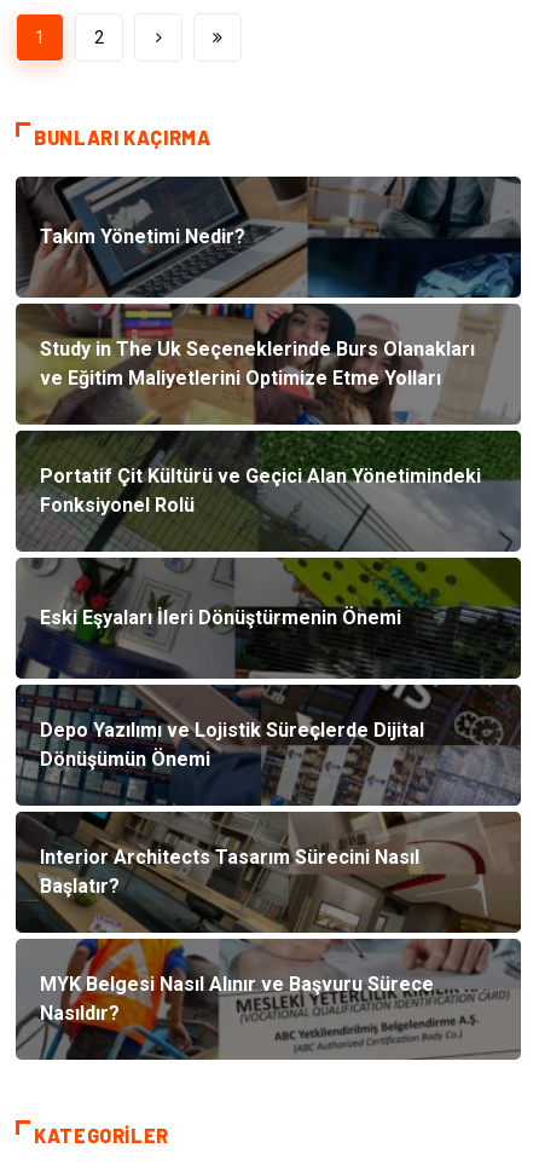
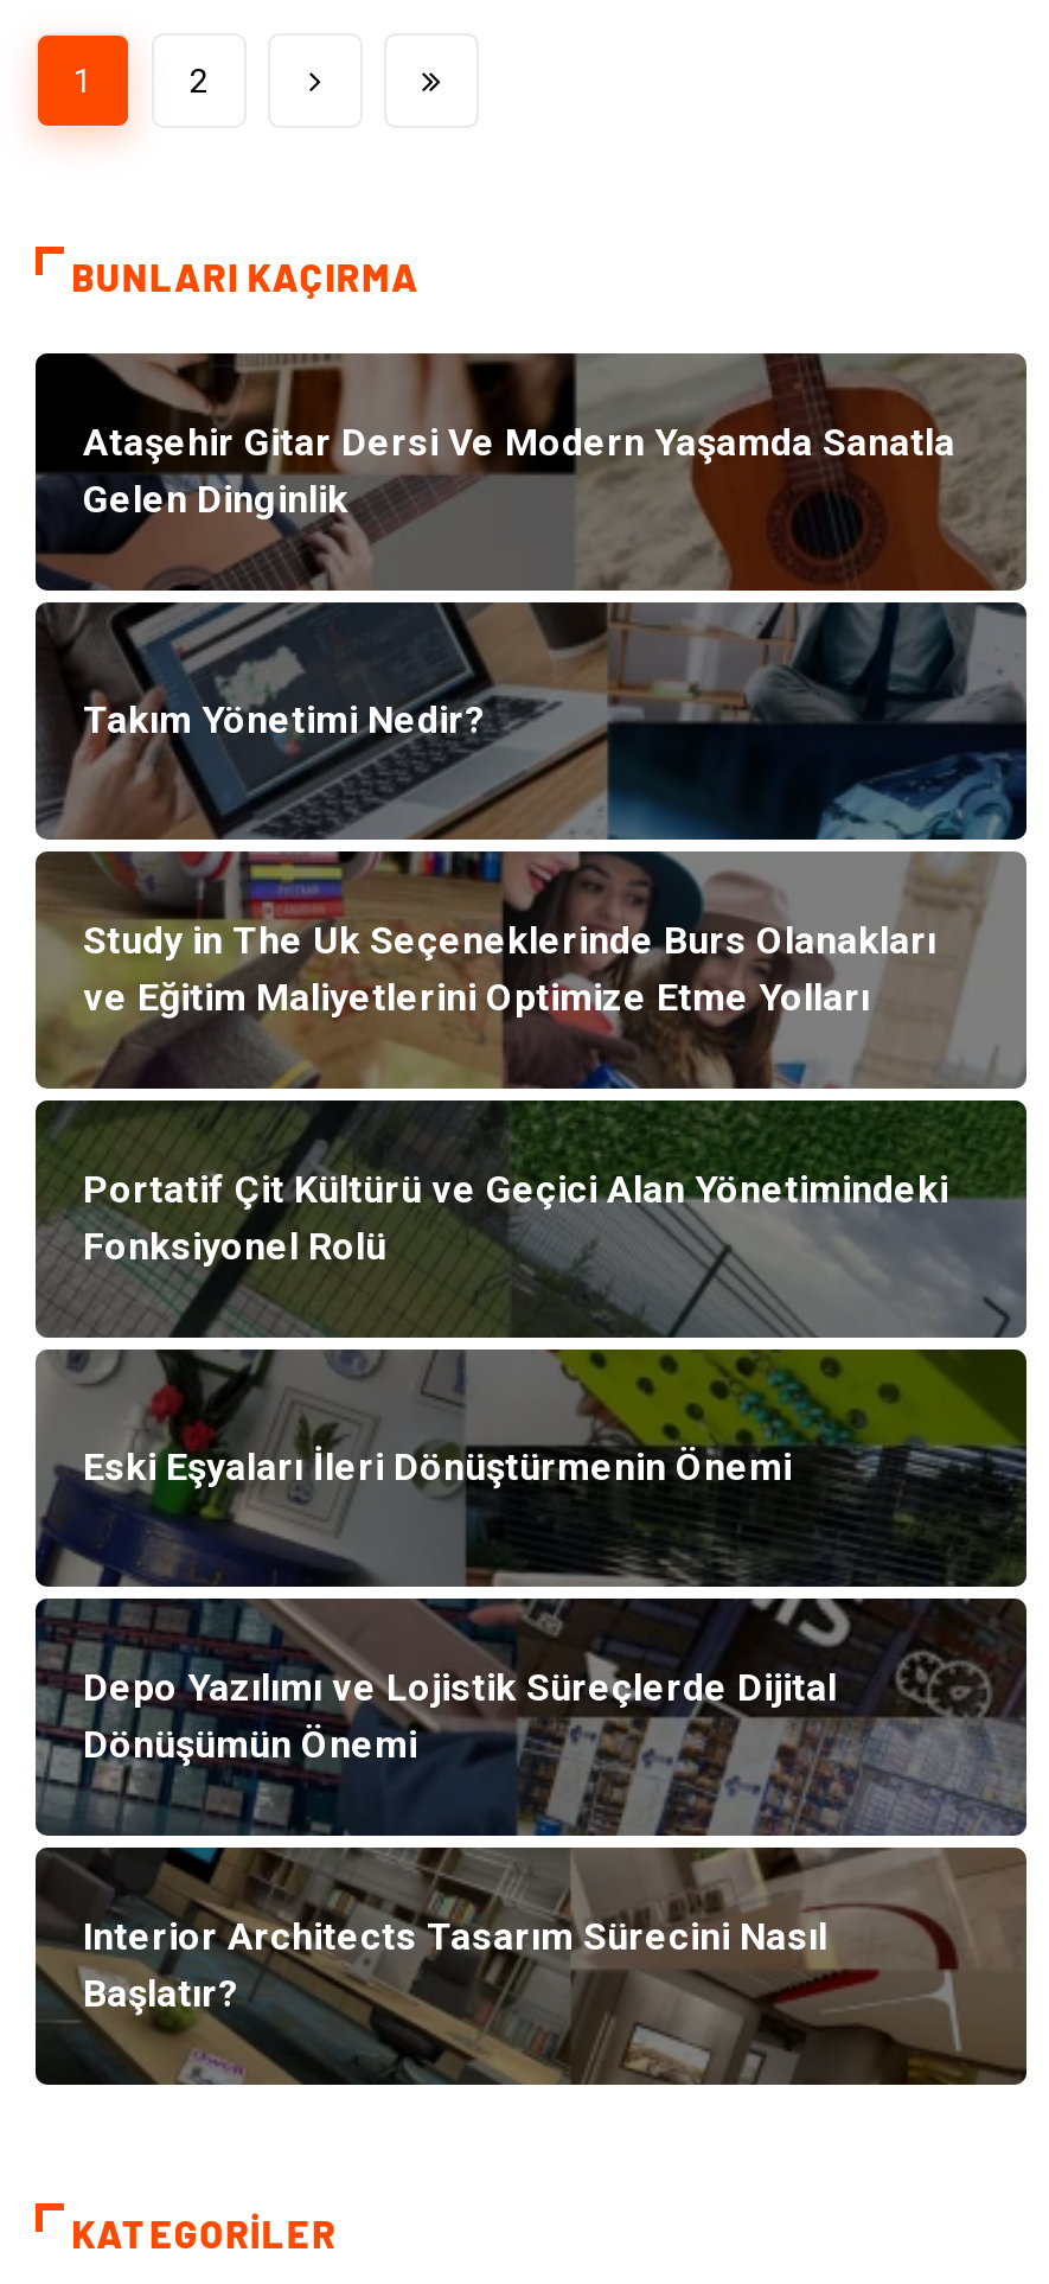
none -> [38,351,1029,593] [image] | Ataşehir Gitar Dersi Ve Modern Yaşamda Sanatla | Gelen Dinginlik
moved [13,225,523,934] -> [31,696,1031,2087]: [image] | Takım Yönetimi Nedir? | Study in The Uk Seçeneklerinde Burs Olanakları | ... | Interior Architects Tasarım Sürecini Nasıl | Başlatır?
[16,938,521,1060] [image] | MYK Belgesi Nasıl Alınır ve Başvuru Sürece | Nasıldır? -> none

